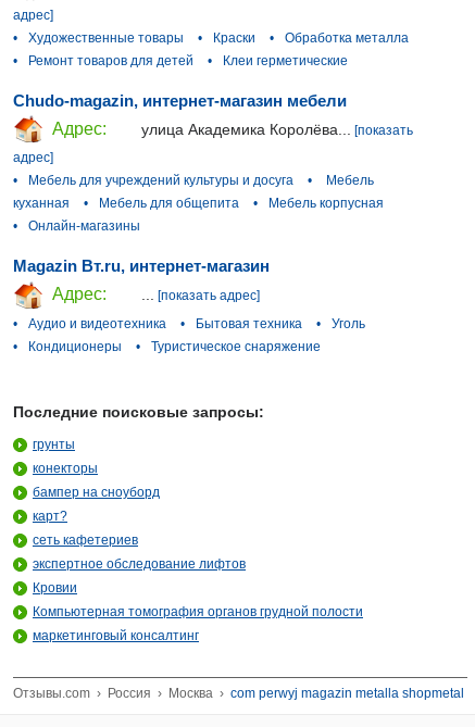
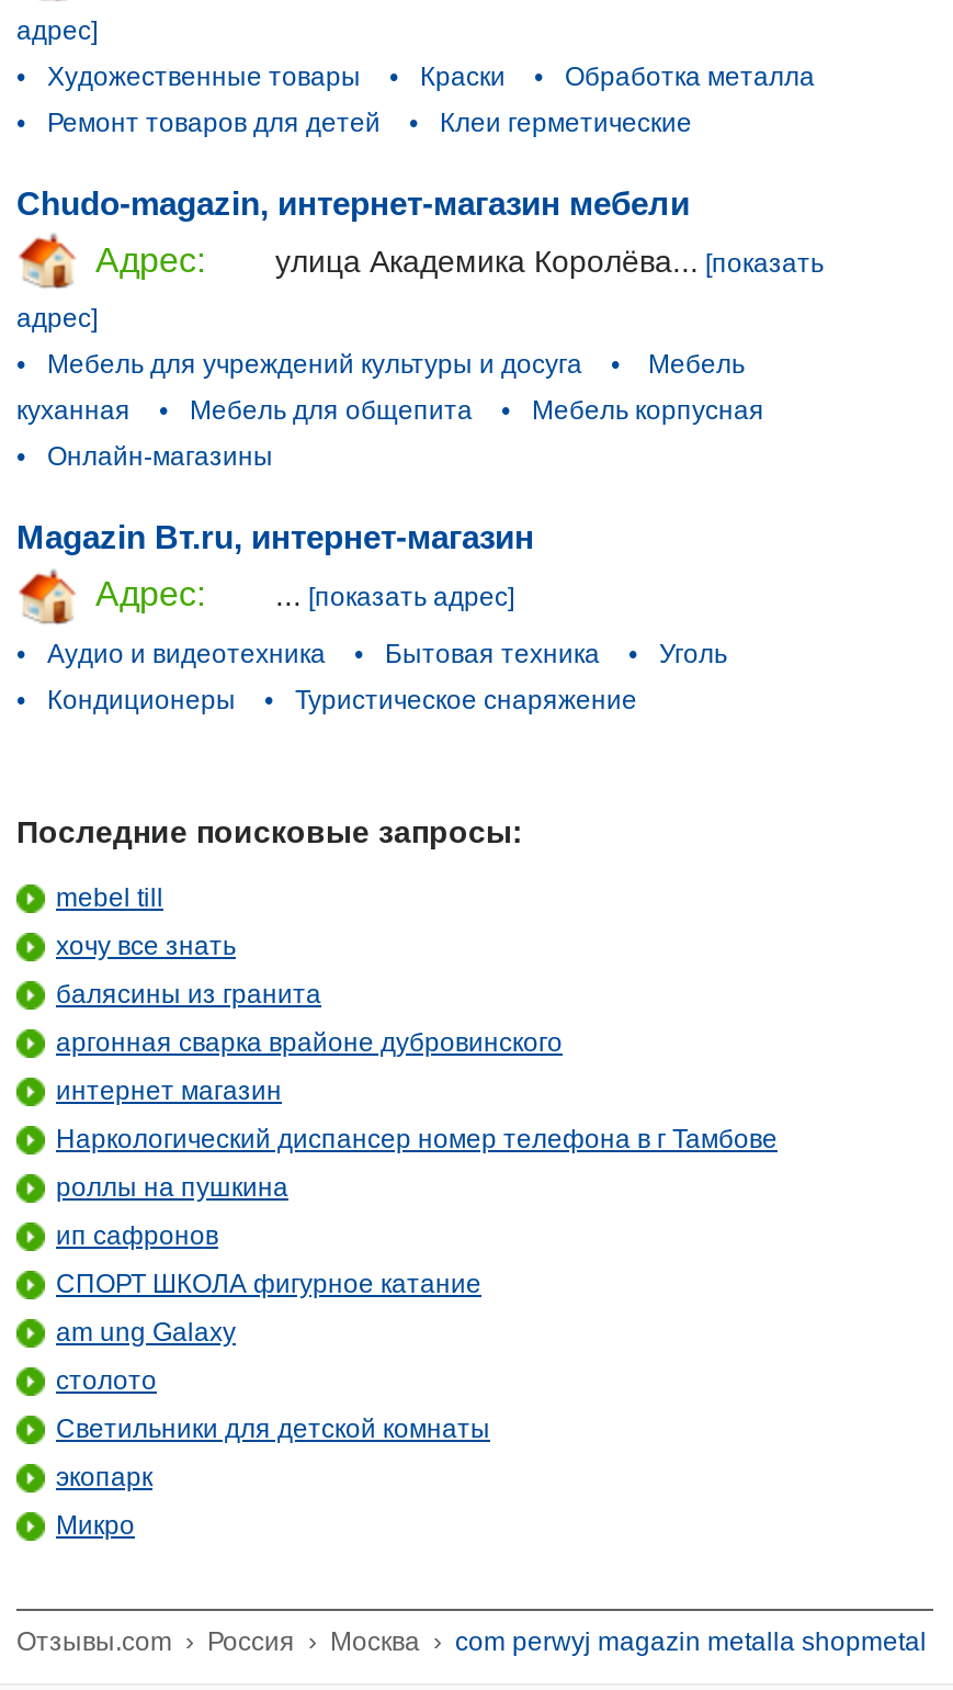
[33,437,363,644] грунты | конекторы | бампер на сноуборд | карт? | сеть кафетериев | экспертное обследование лифтов | Кровии | Компьютерная томография органов грудной полости | маркетинговый консалтинг -> [56,883,778,1541] mebel till | хочу все знать | балясины из гранита | аргонная сварка врайоне дубровинского | интернет магазин | Наркологический диспансер номер телефона в г Тамбове | роллы на пушкина | ип сафронов | СПОРТ ШКОЛА фигурное катание | am ung Galaxy | столото | Светильники для детской комнаты | экопарк | Микро

